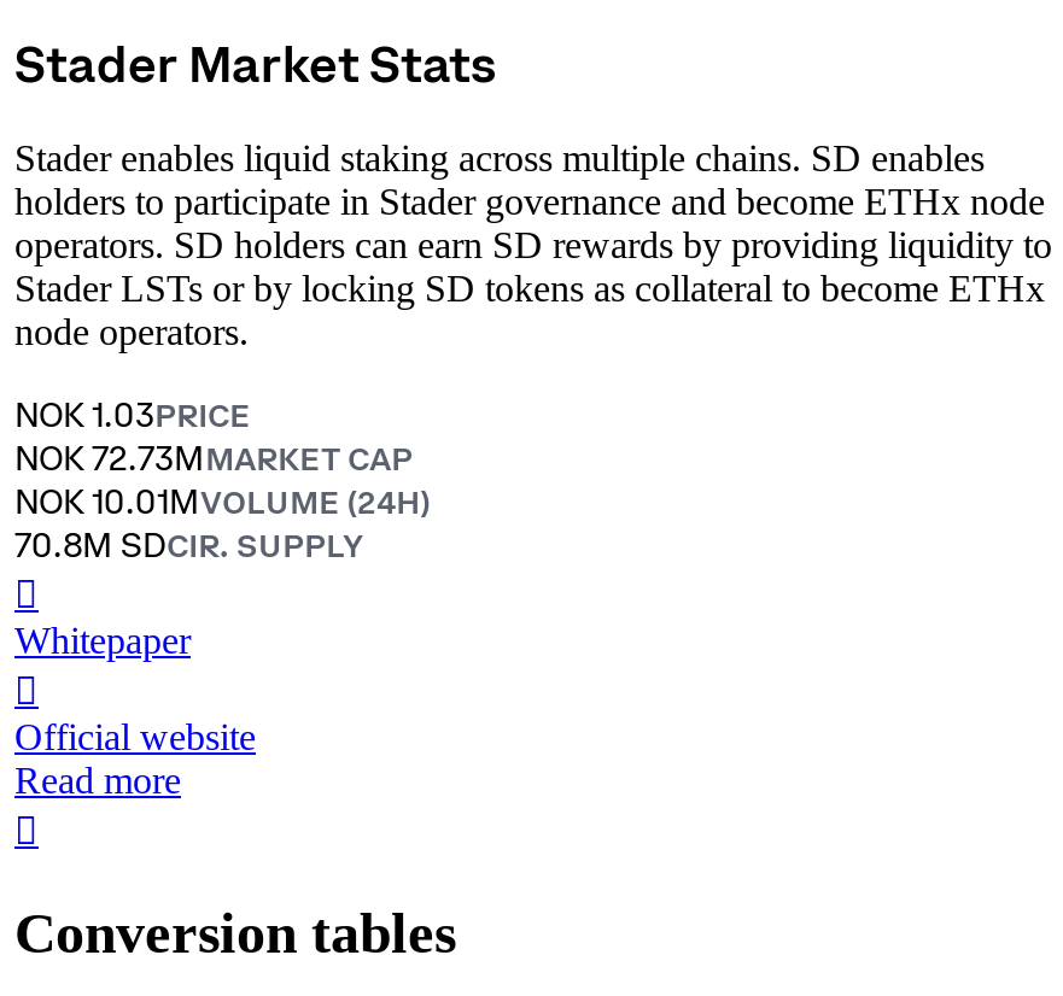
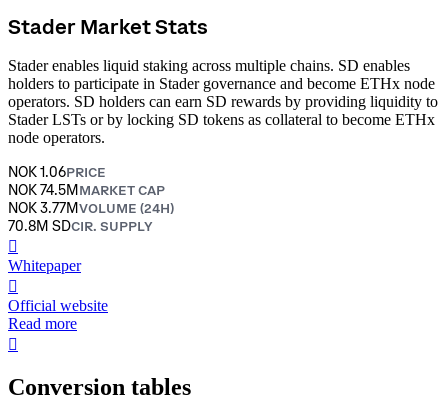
[14,392,251,435] NOK 1.03PRICE -> [8,162,106,180] NOK 1.06PRICE
[14,435,413,479] NOK 72.73MMARKET CAP -> [8,180,165,198] NOK 74.5MMARKET CAP
[14,479,430,522] NOK 10.01MVOLUME (24H) -> [8,198,174,216] NOK 3.77MVOLUME (24H)

